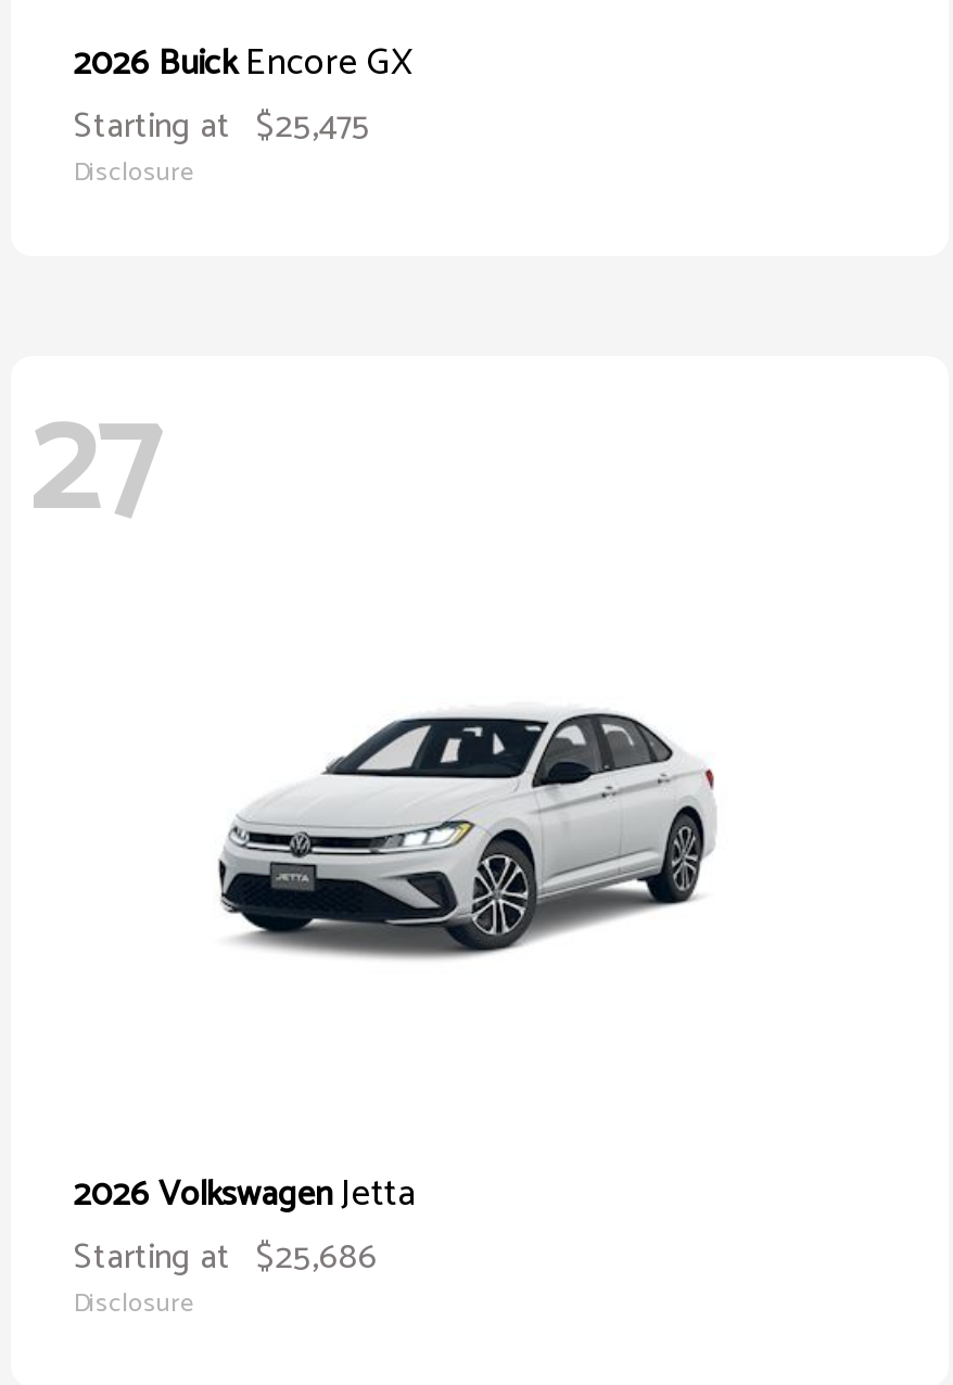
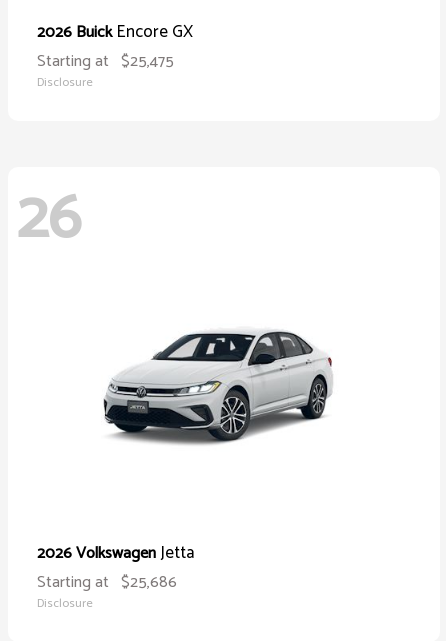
[30,356,161,584] 27 -> [17,167,81,272] 26

